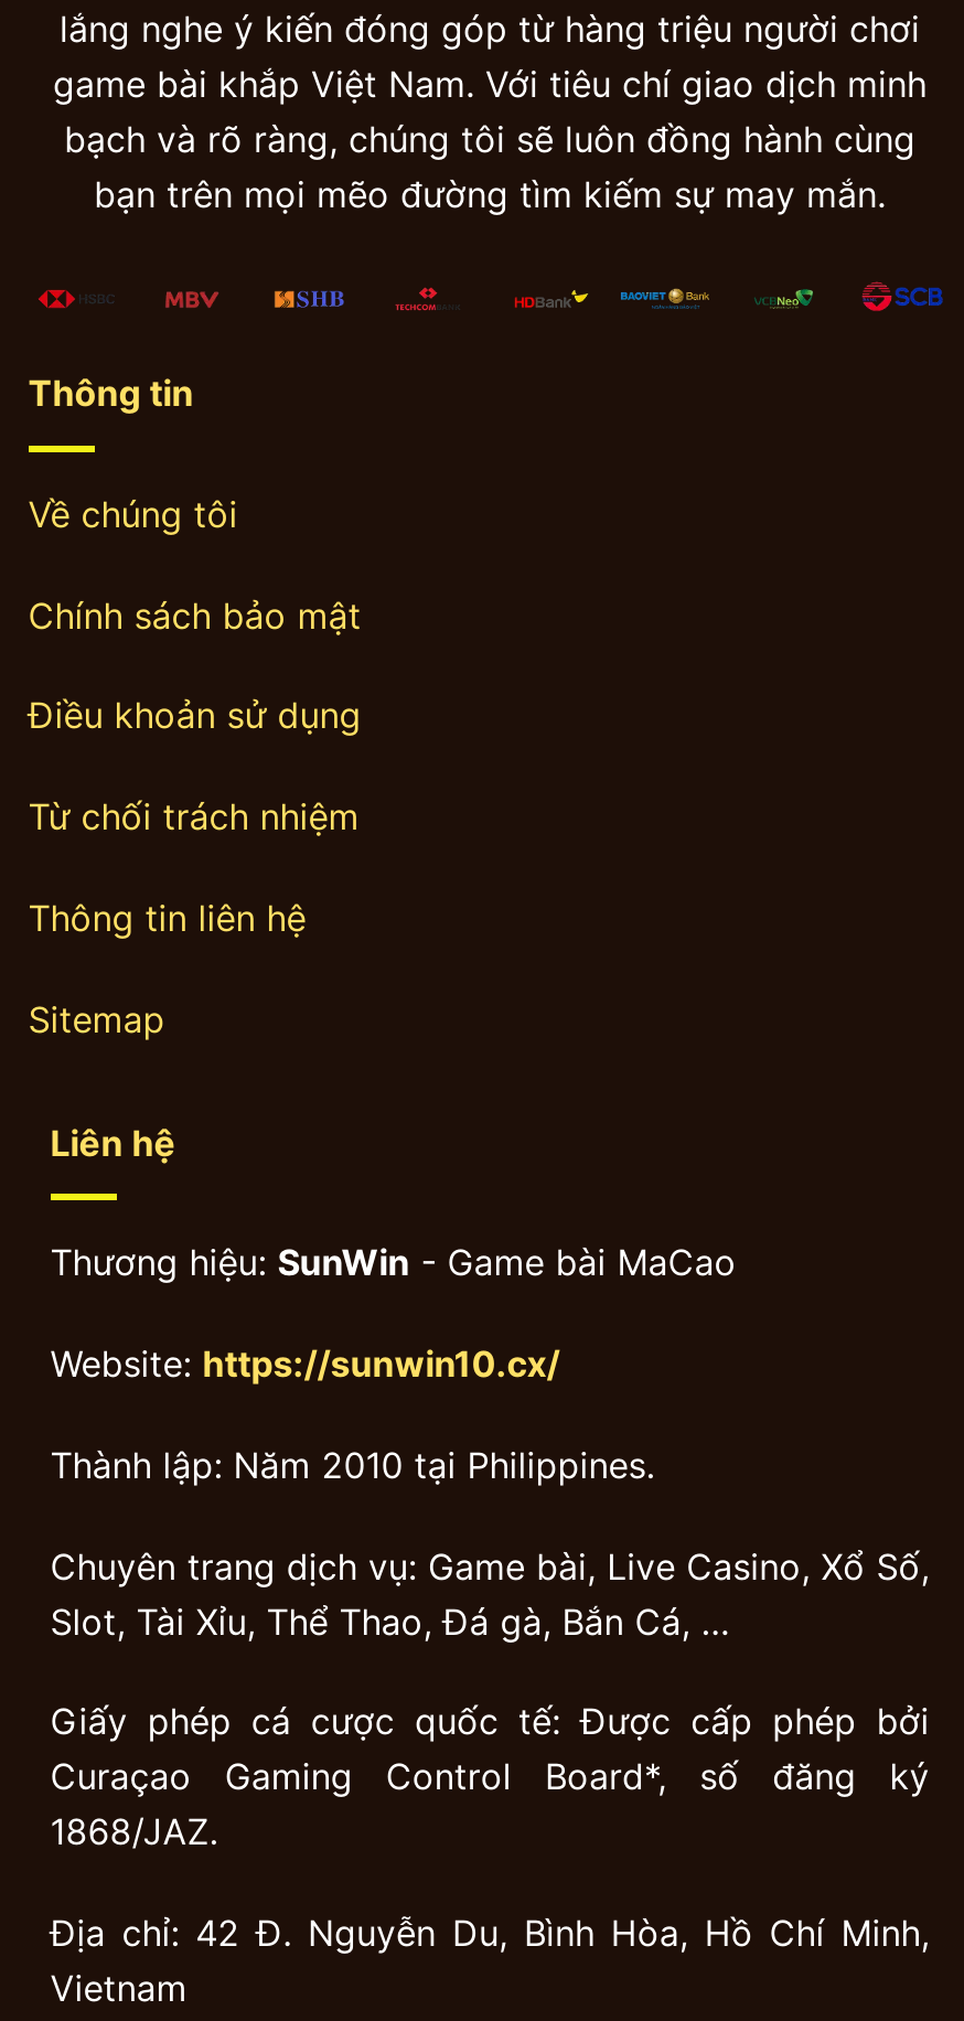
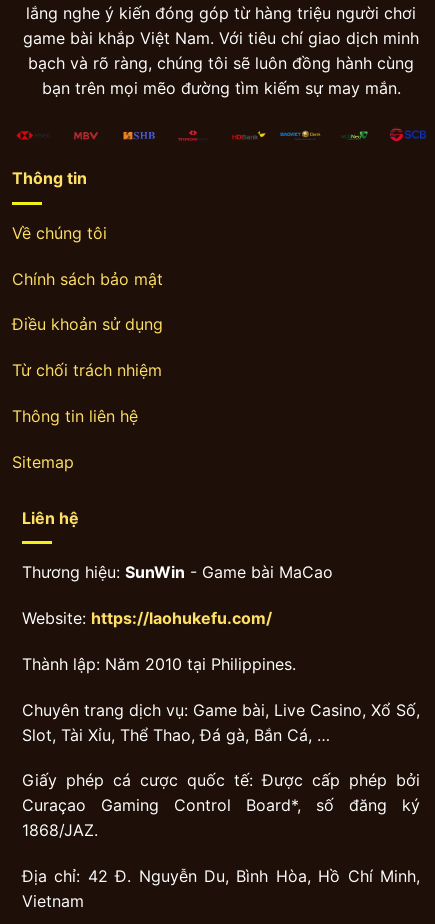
[50,1341,560,1385] Website: https://sunwin10.cx/ -> [22,608,272,628] Website: https://laohukefu.com/

